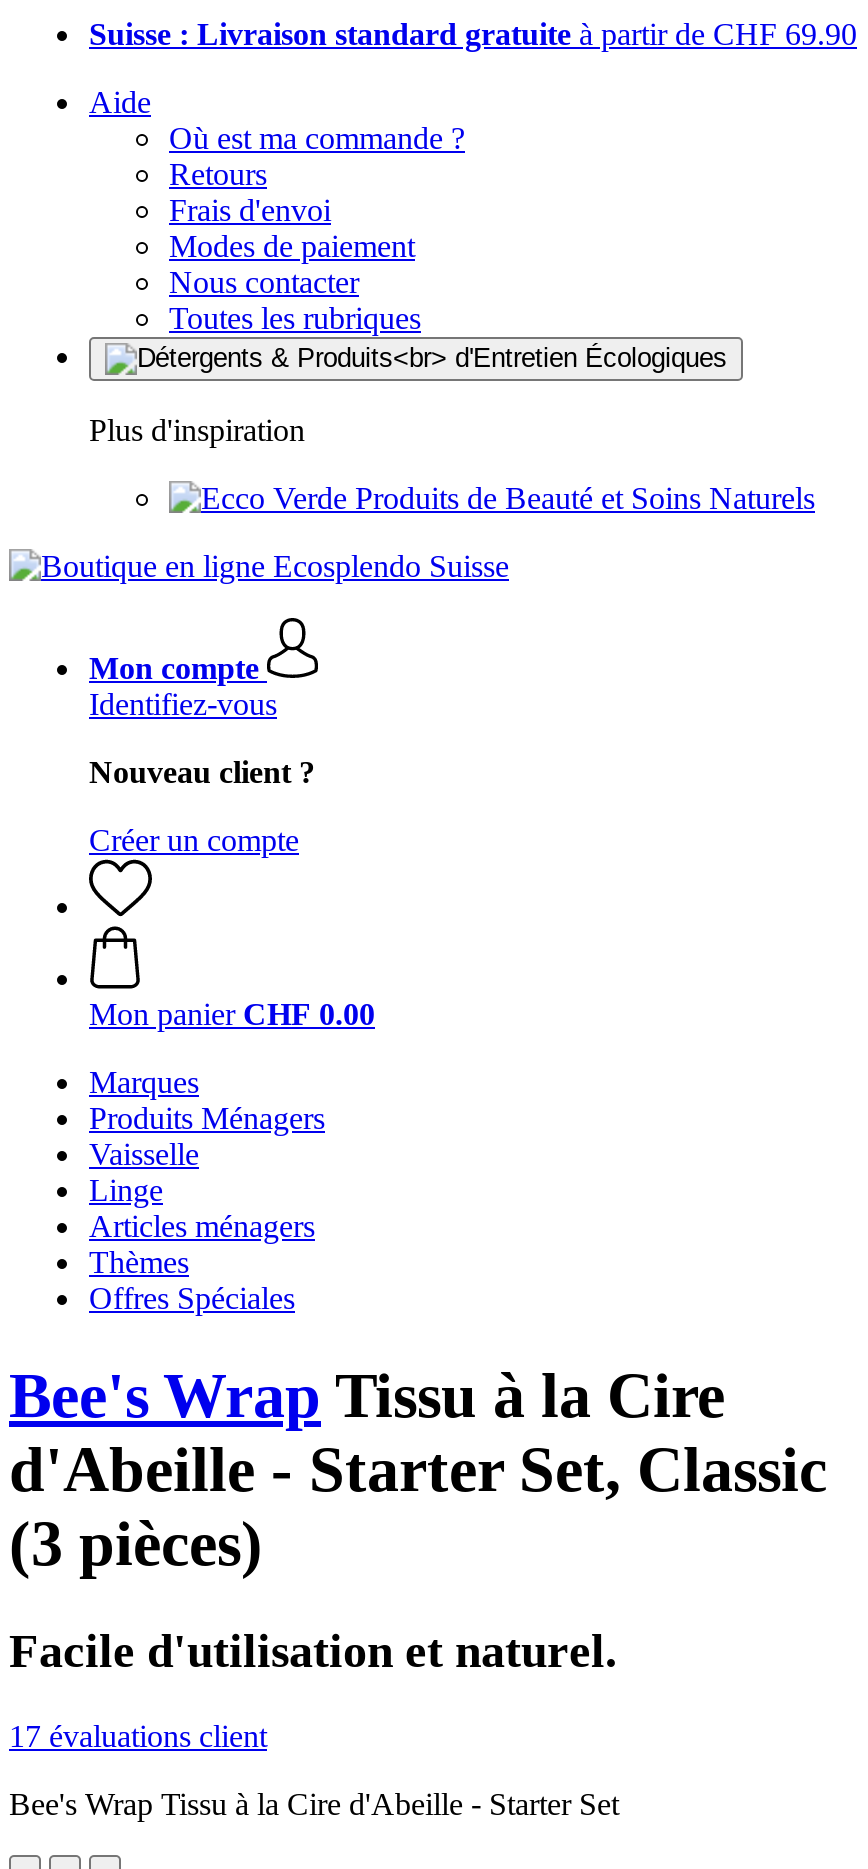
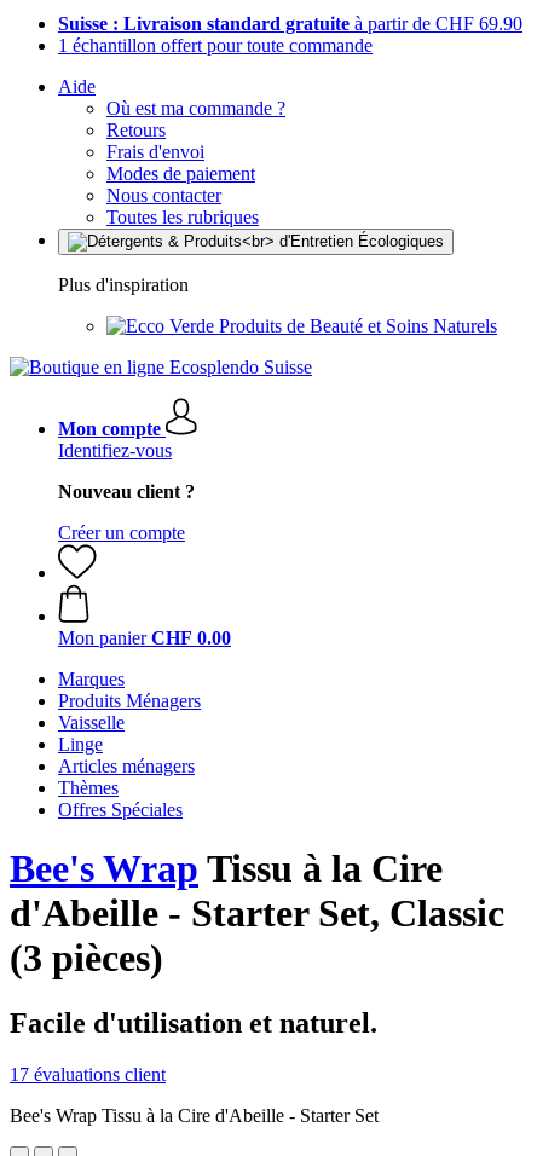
none -> [58,35,373,56] 1 échantillon offert pour toute commande

